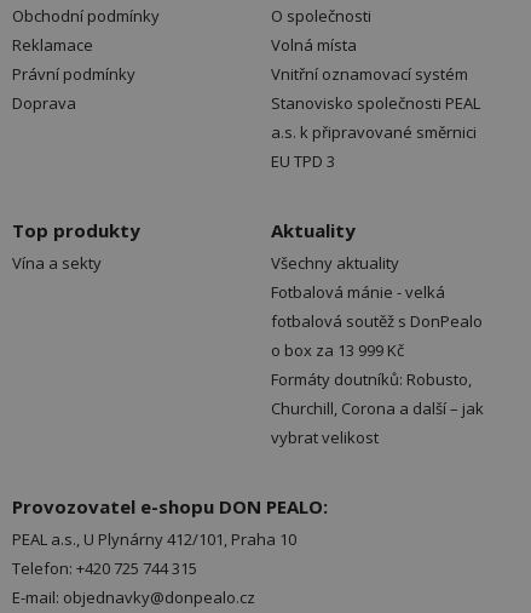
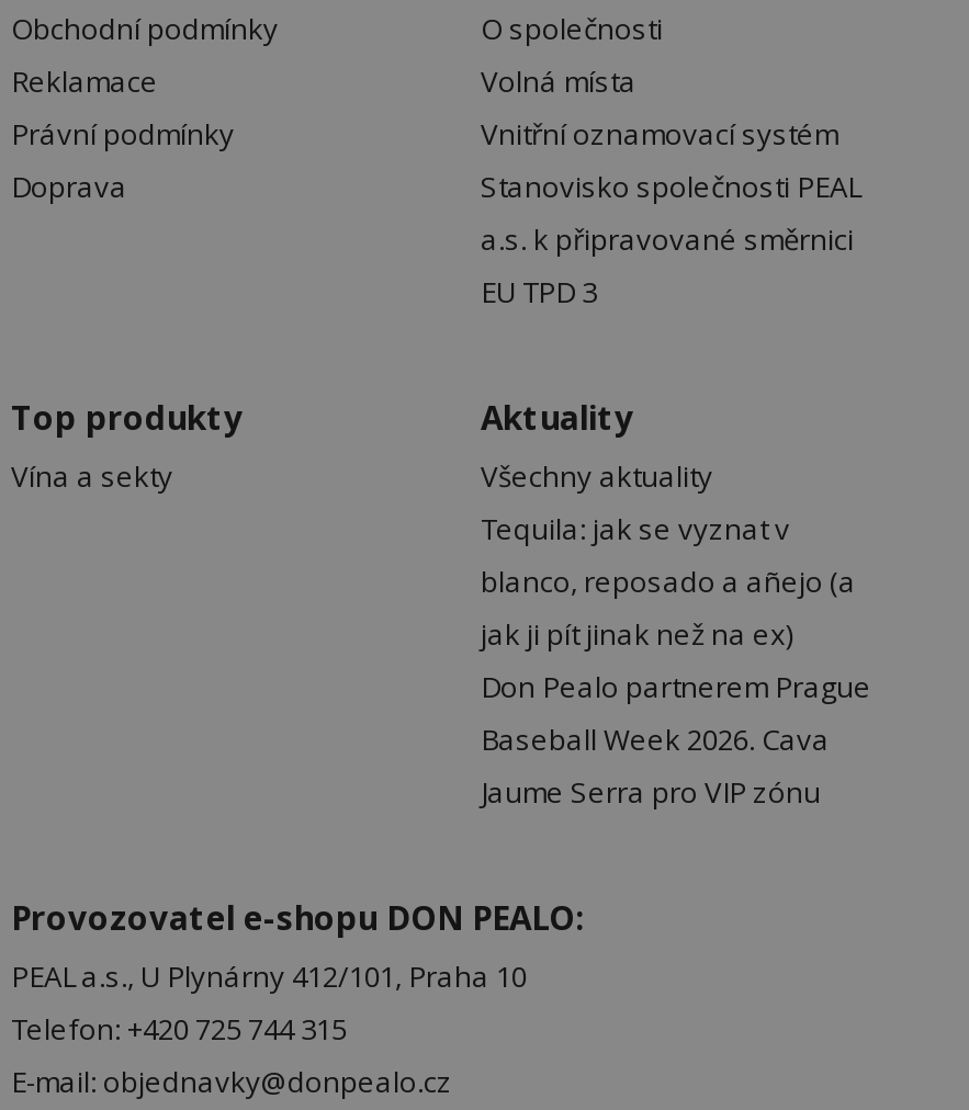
[271,281,484,449] Fotbalová mánie - velká | fotbalová soutěž s DonPealo | o box za 13 999 Kč | Formáty doutníků: Robusto, | Churchill, Corona a další – jak | vybrat velikost -> [481,510,871,812] Tequila: jak se vyznat v | blanco, reposado a añejo (a | jak ji pít jinak než na ex) | Don Pealo partnerem Prague | Baseball Week 2026. Cava | Jaume Serra pro VIP zónu

